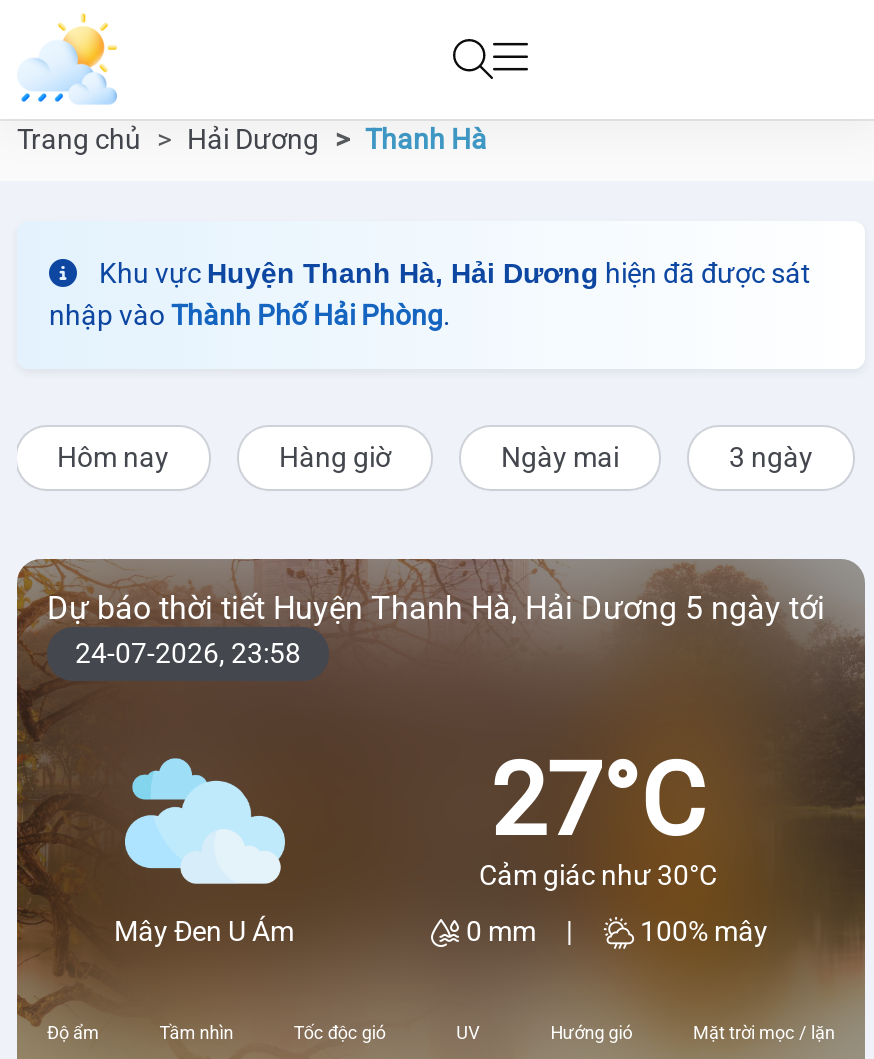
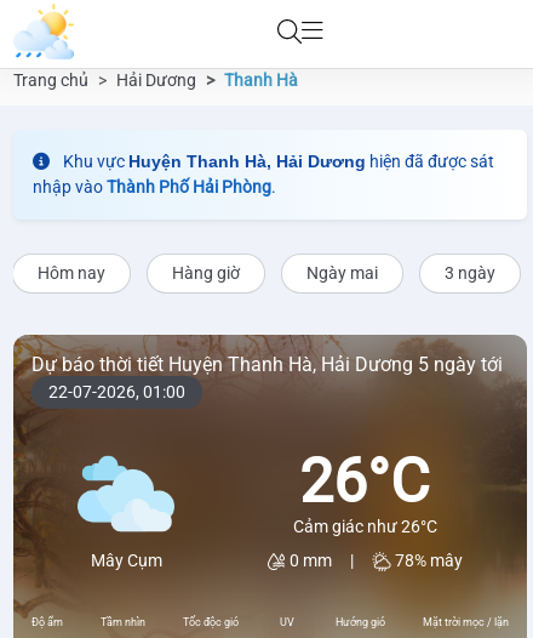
[75,637,301,669] 24-07-2026, 23:58 -> [48,382,185,401] 22-07-2026, 01:00
[479,742,717,890] 27°C | Cảm giác như 30°C -> [293,446,437,536] 26°C | Cảm giác như 26°C
[114,915,294,947] Mây Đen U Ám -> [90,551,162,570] Mây Cụm
[634,914,768,946] 100% mây -> [391,550,463,569] 78% mây

